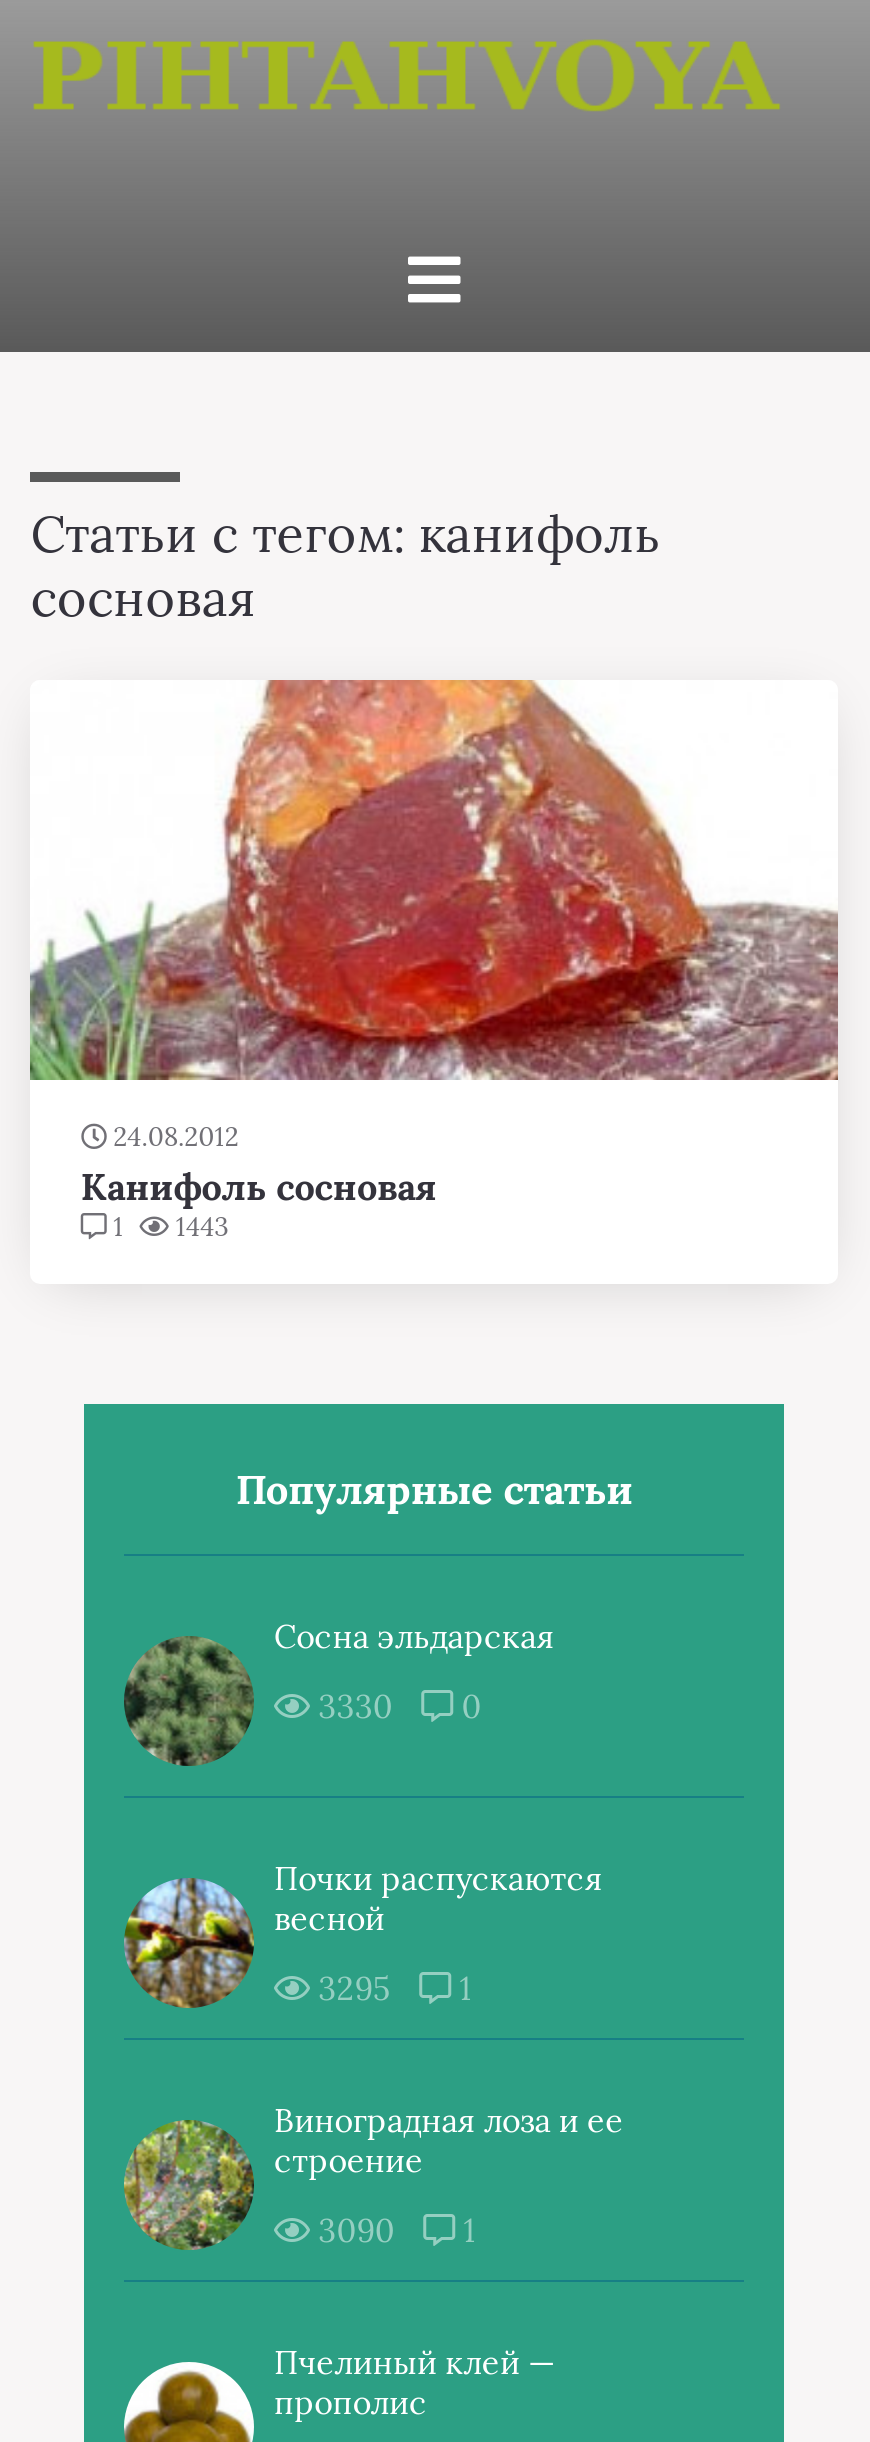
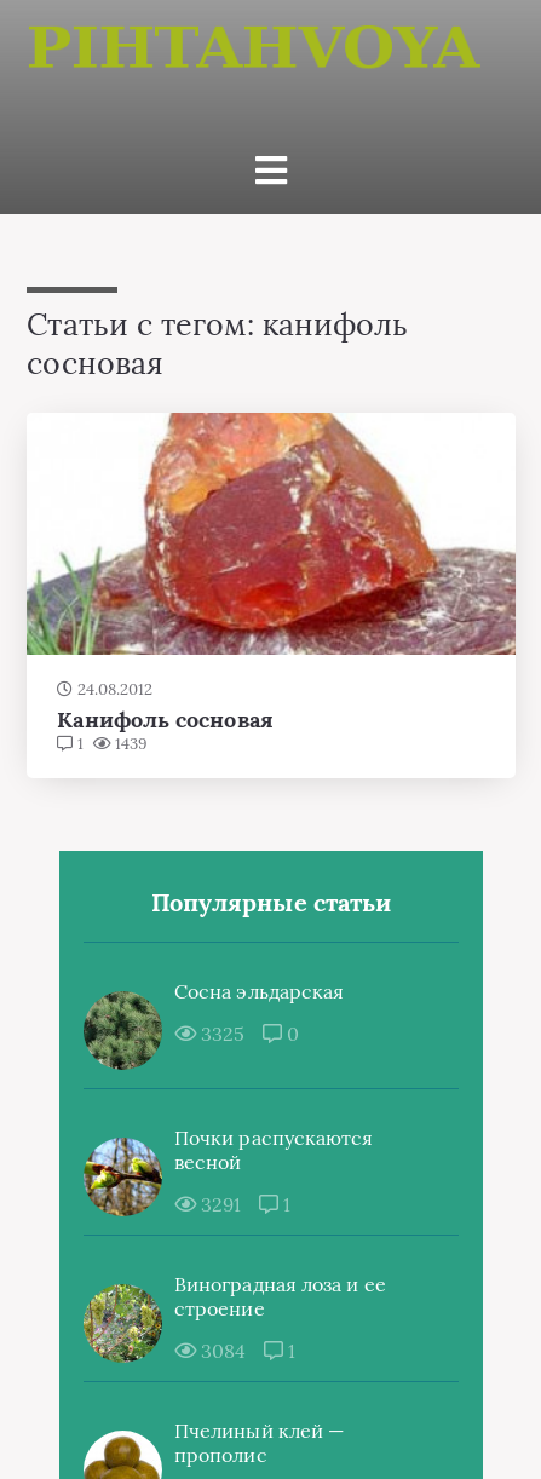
[107,1210,228,1244] 1 1443 -> [73,733,148,754] 1 1439
[310,1686,482,1726] 3330 0 -> [196,1022,299,1046] 3325 0
[310,1968,472,2008] 3295 1 -> [196,1192,290,1216] 3291 1
[310,2210,476,2250] 3090 1 -> [196,1339,295,1363] 3084 1

